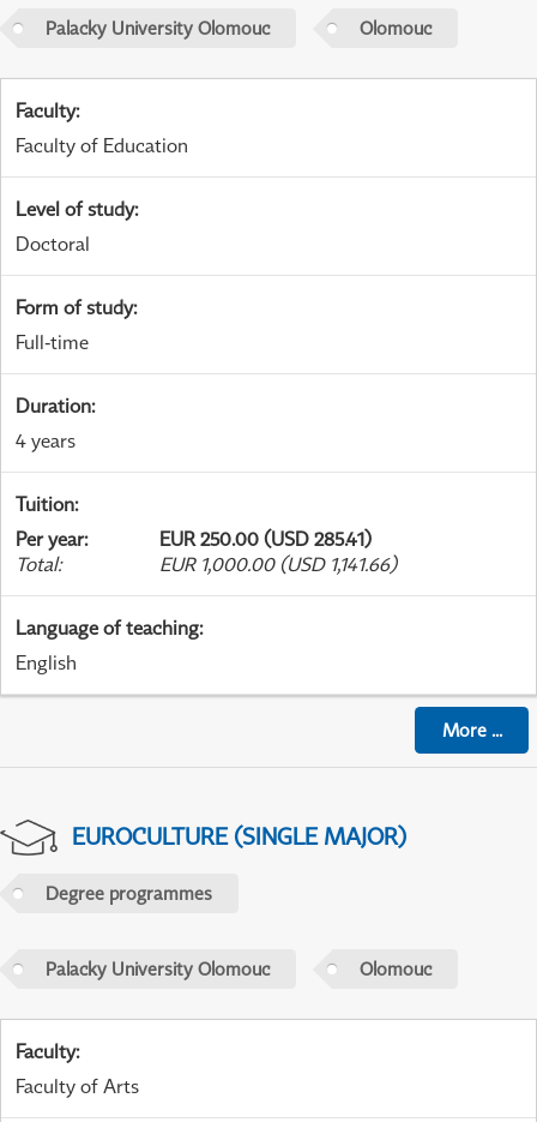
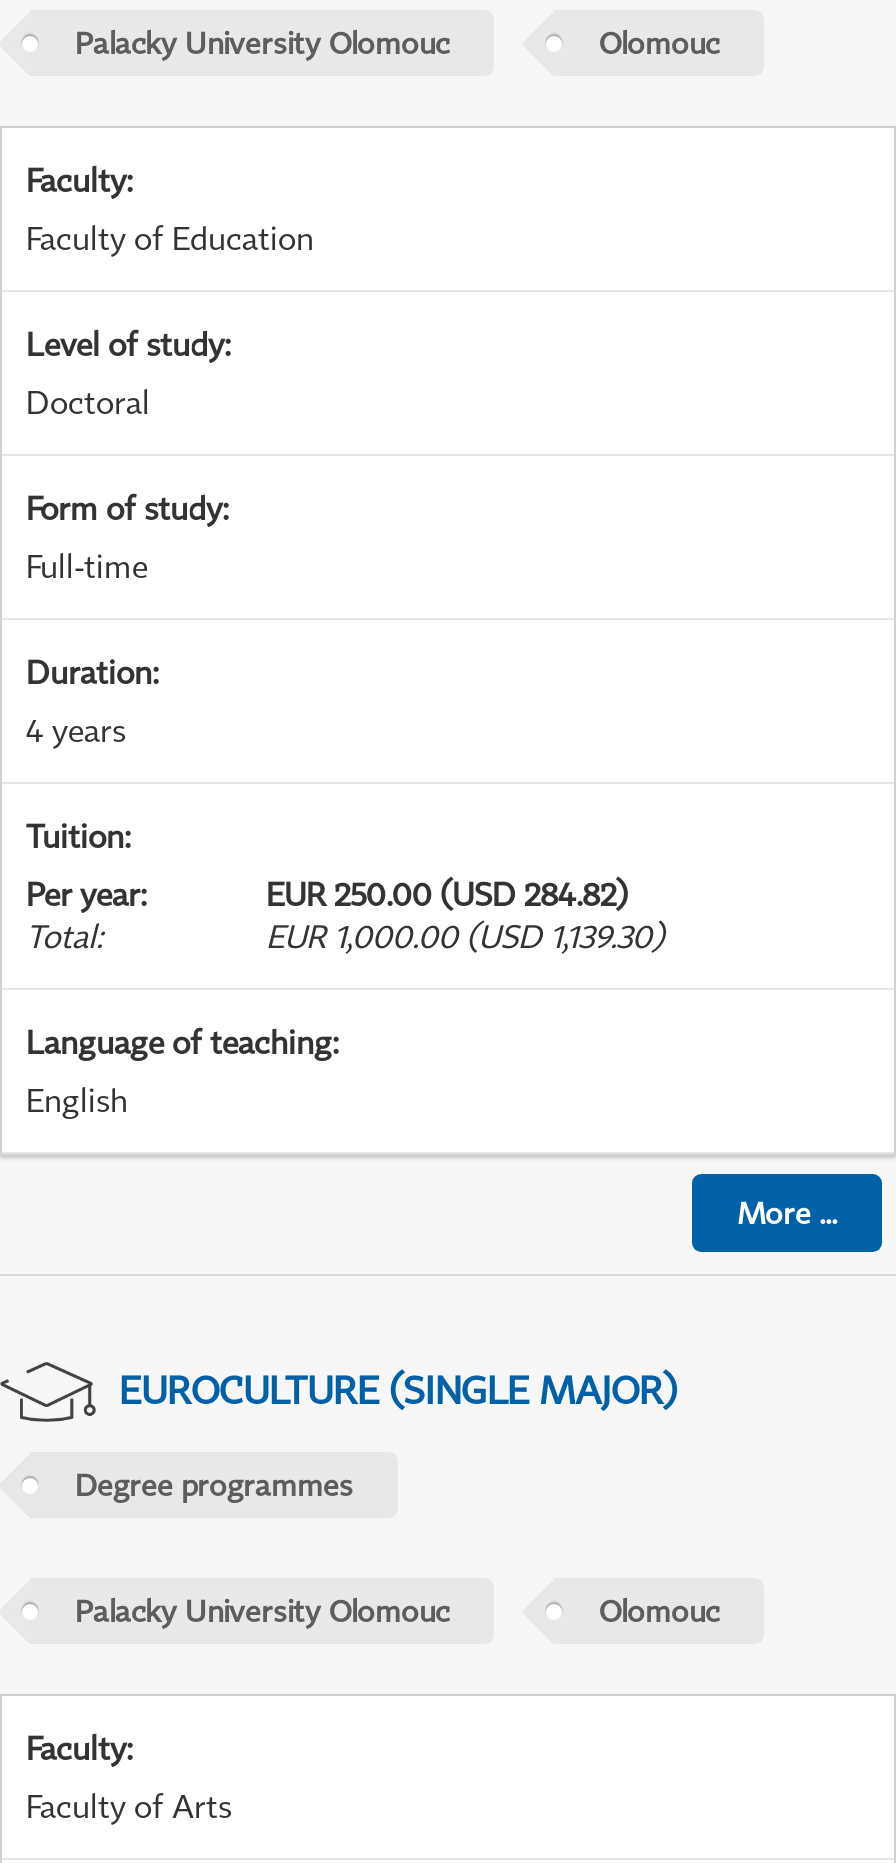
[159,527,372,551] EUR 250.00 (USD 285.41) -> [266,874,628,914] EUR 250.00 (USD 284.82)
[159,552,397,576] EUR 1,000.00 (USD 1,141.66) -> [266,916,664,956] EUR 1,000.00 (USD 1,139.30)

